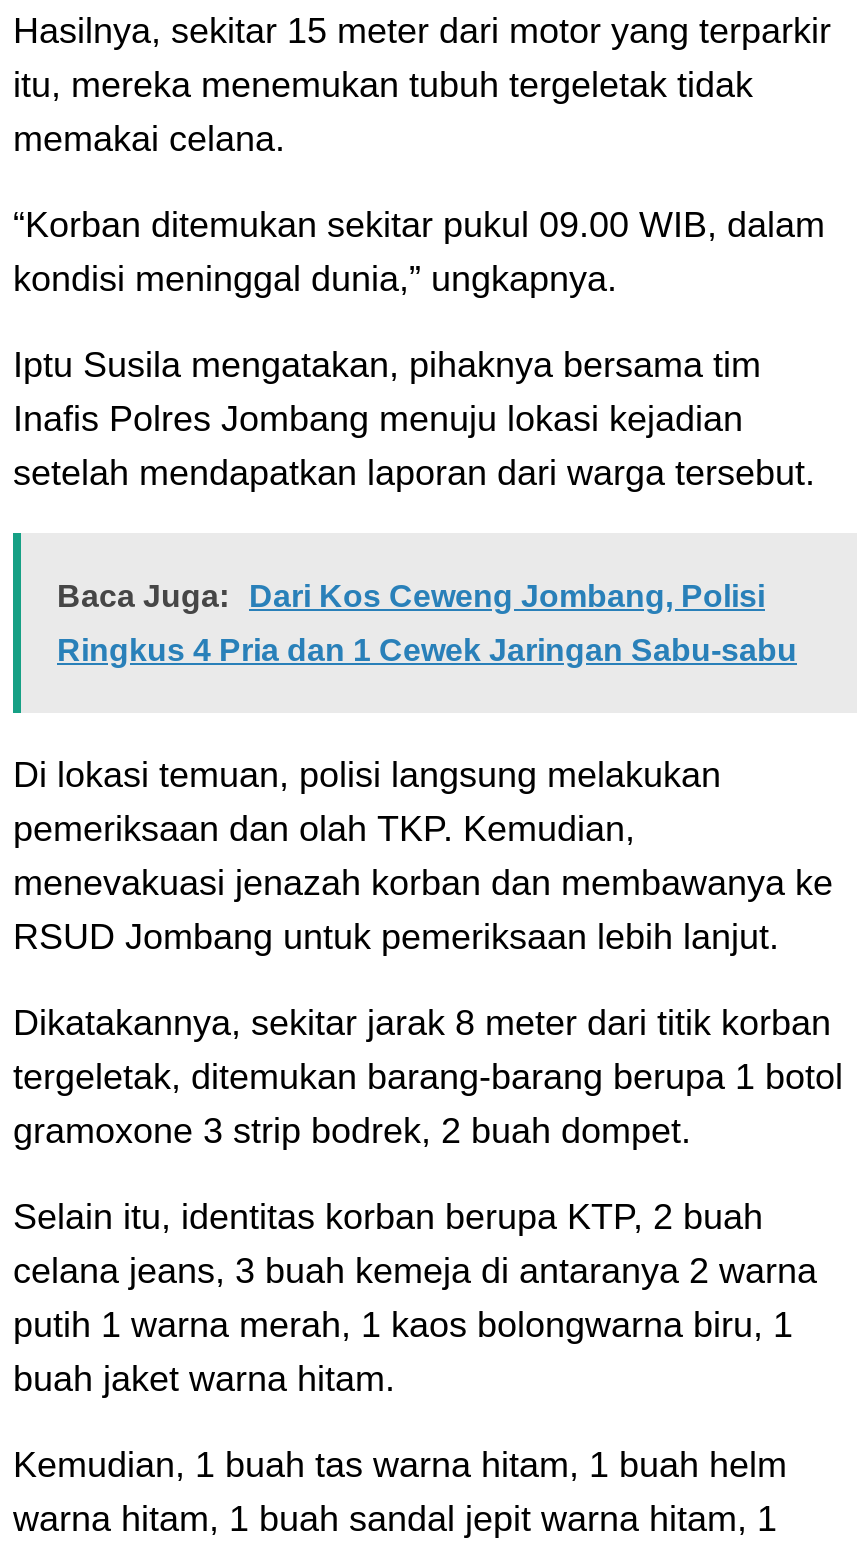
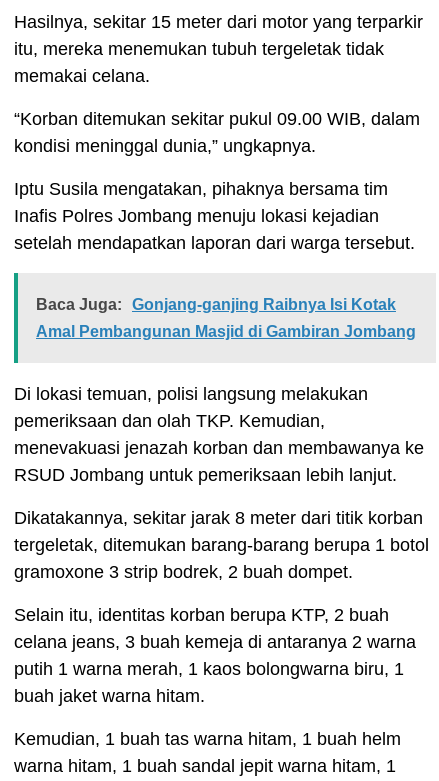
[57,579,765,613] Baca Juga: Dari Kos Ceweng Jombang, Polisi -> [36,296,396,313] Baca Juga: Gonjang-ganjing Raibnya Isi Kotak
[57,633,797,667] Ringkus 4 Pria dan 1 Cewek Jaringan Sabu-sabu -> [36,323,416,340] Amal Pembangunan Masjid di Gambiran Jombang

